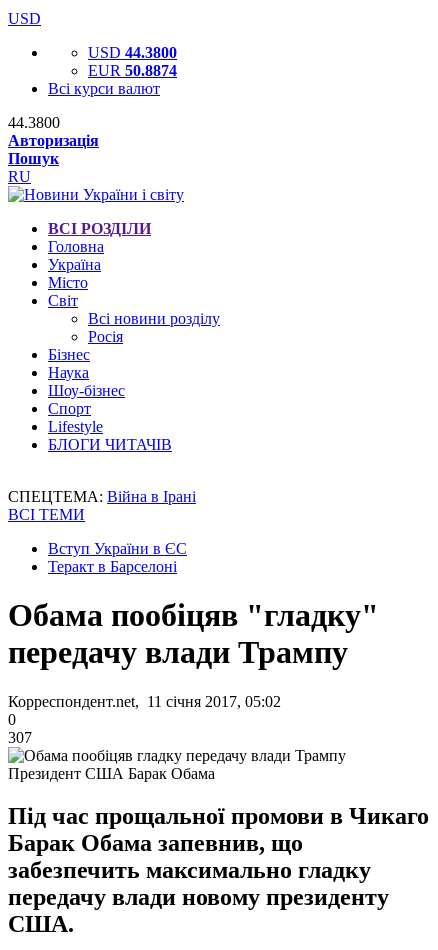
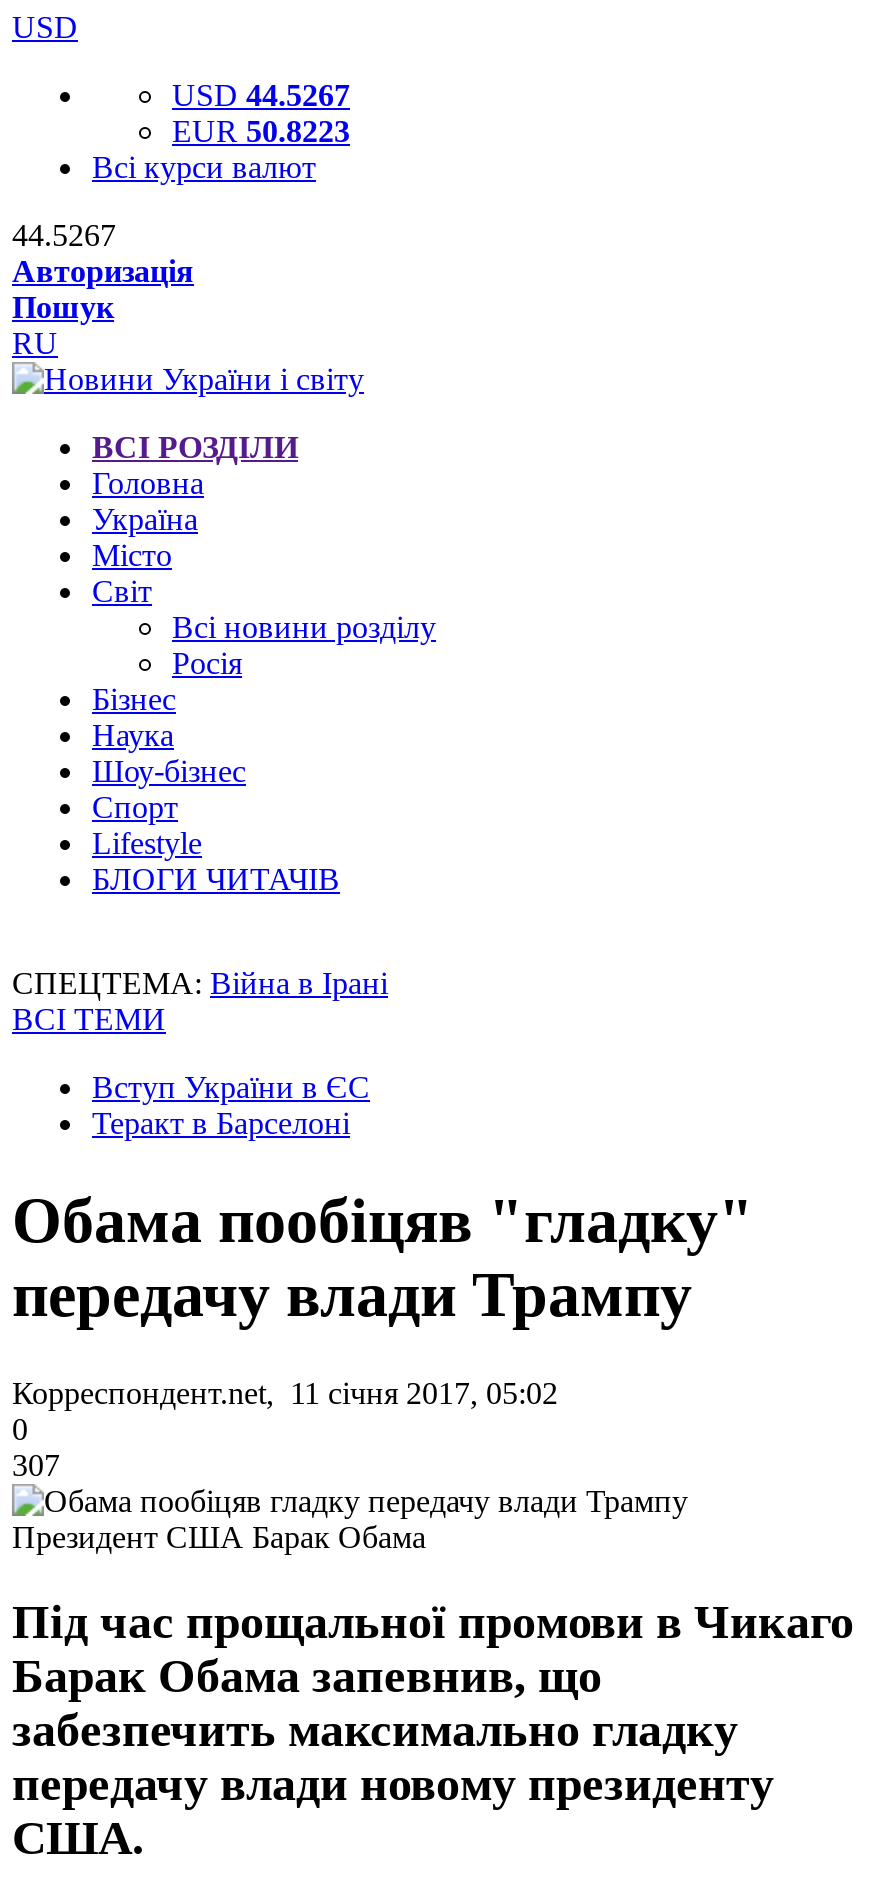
[88,44,177,61] USD 44.3800 -> [172,78,350,112] USD 44.5267
[88,62,177,79] EUR 50.8874 -> [172,114,350,148] EUR 50.8223
[8,114,60,131] 44.3800 -> [12,218,116,252] 44.5267

